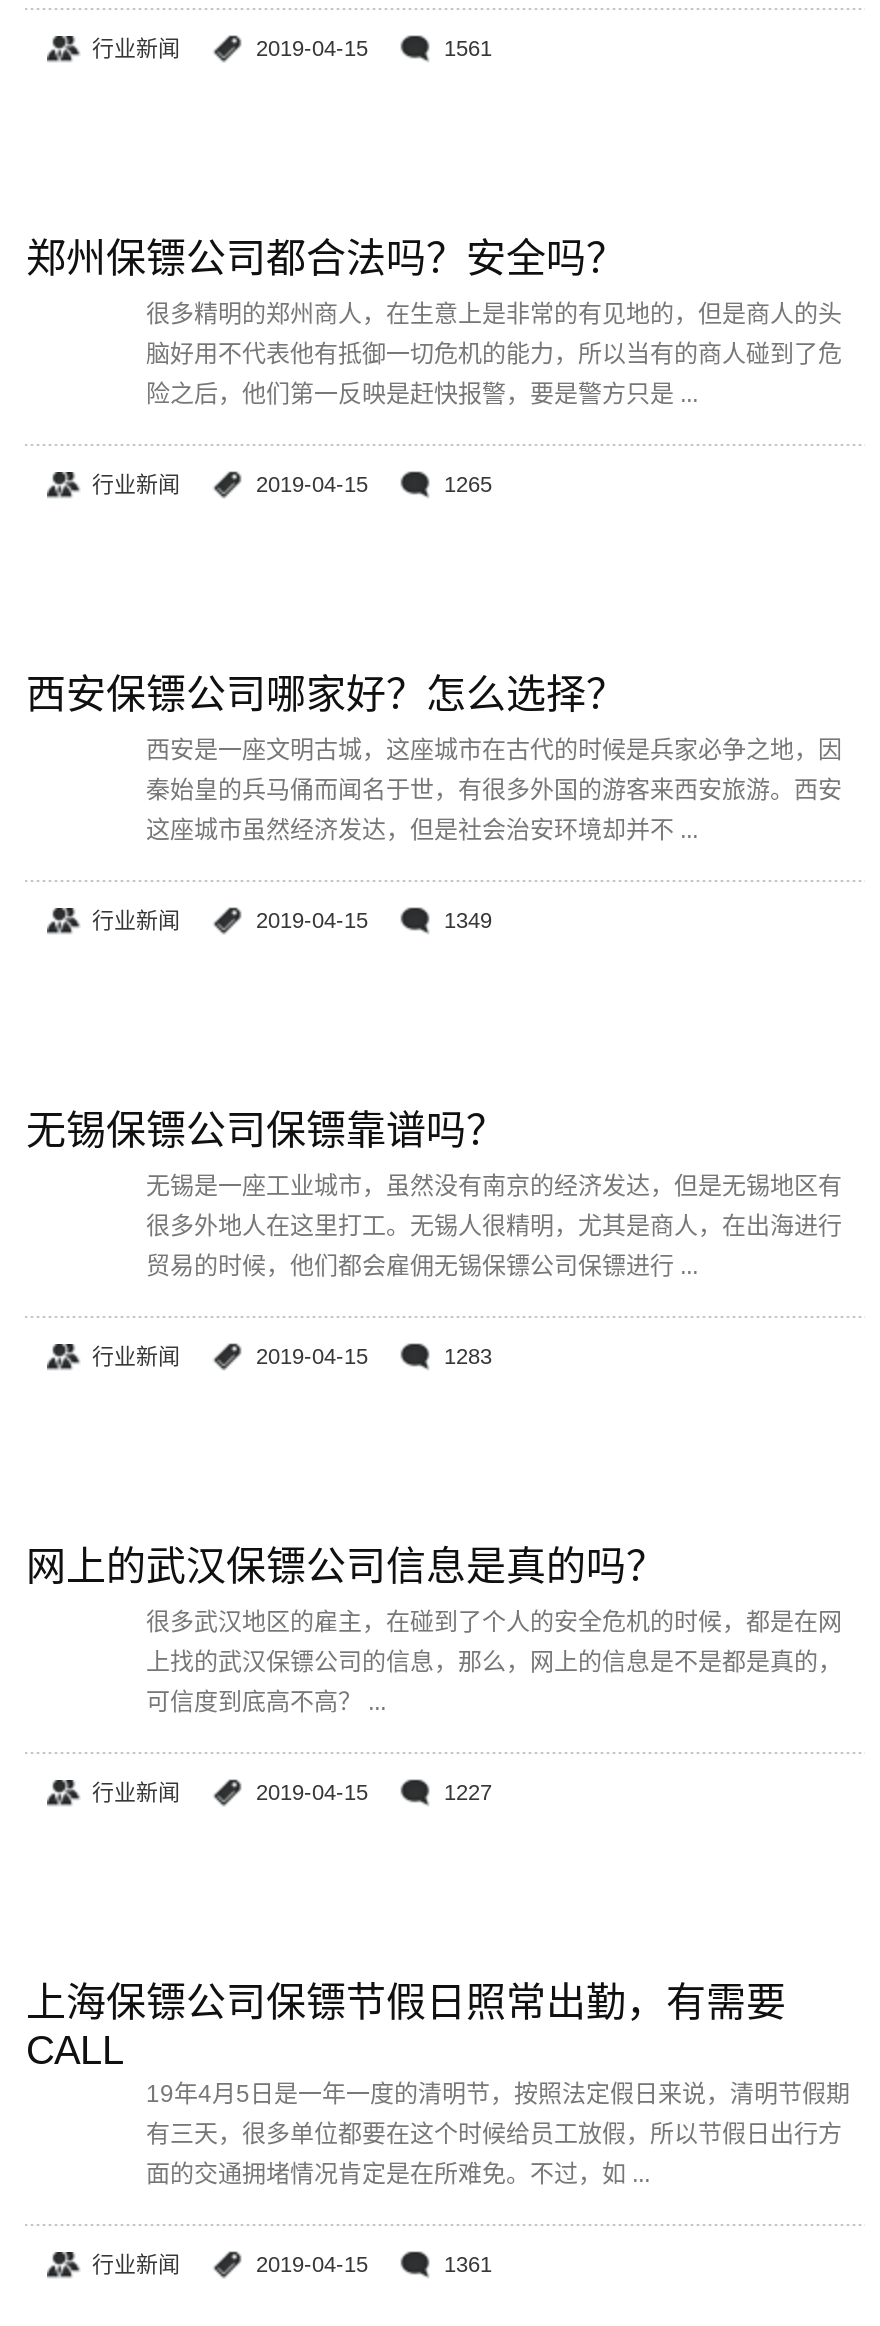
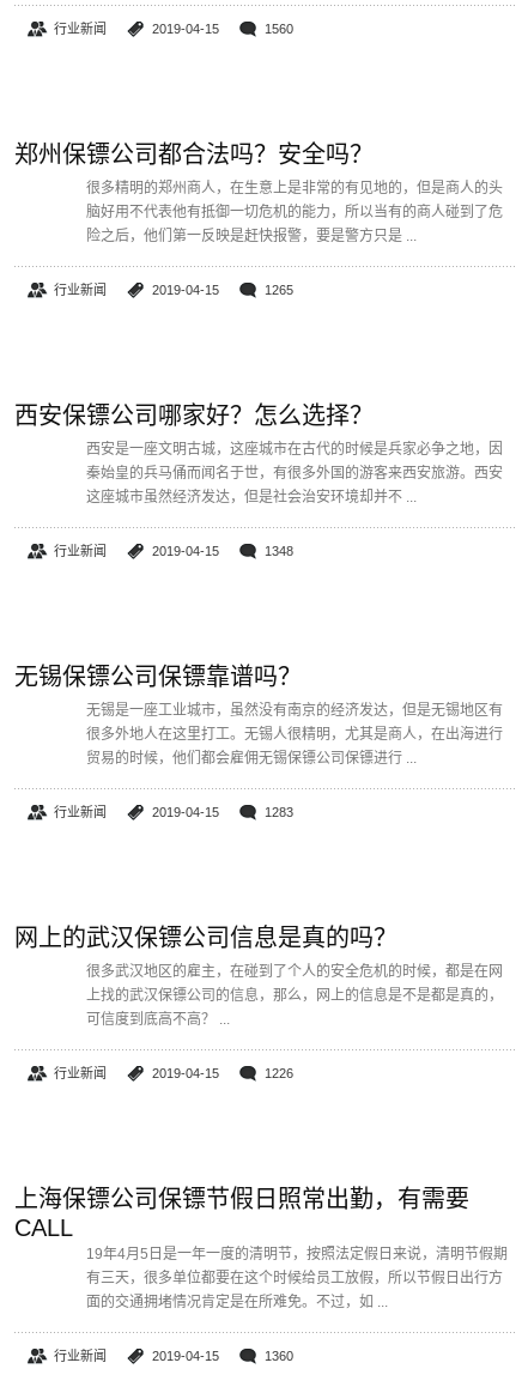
[444,36,492,60] 1561 -> [265,22,294,36] 1560
[444,908,492,932] 1349 -> [265,544,294,558] 1348
[444,1780,492,1804] 1227 -> [265,1066,294,1080] 1226
[444,2252,492,2276] 1361 -> [265,1349,294,1363] 1360

